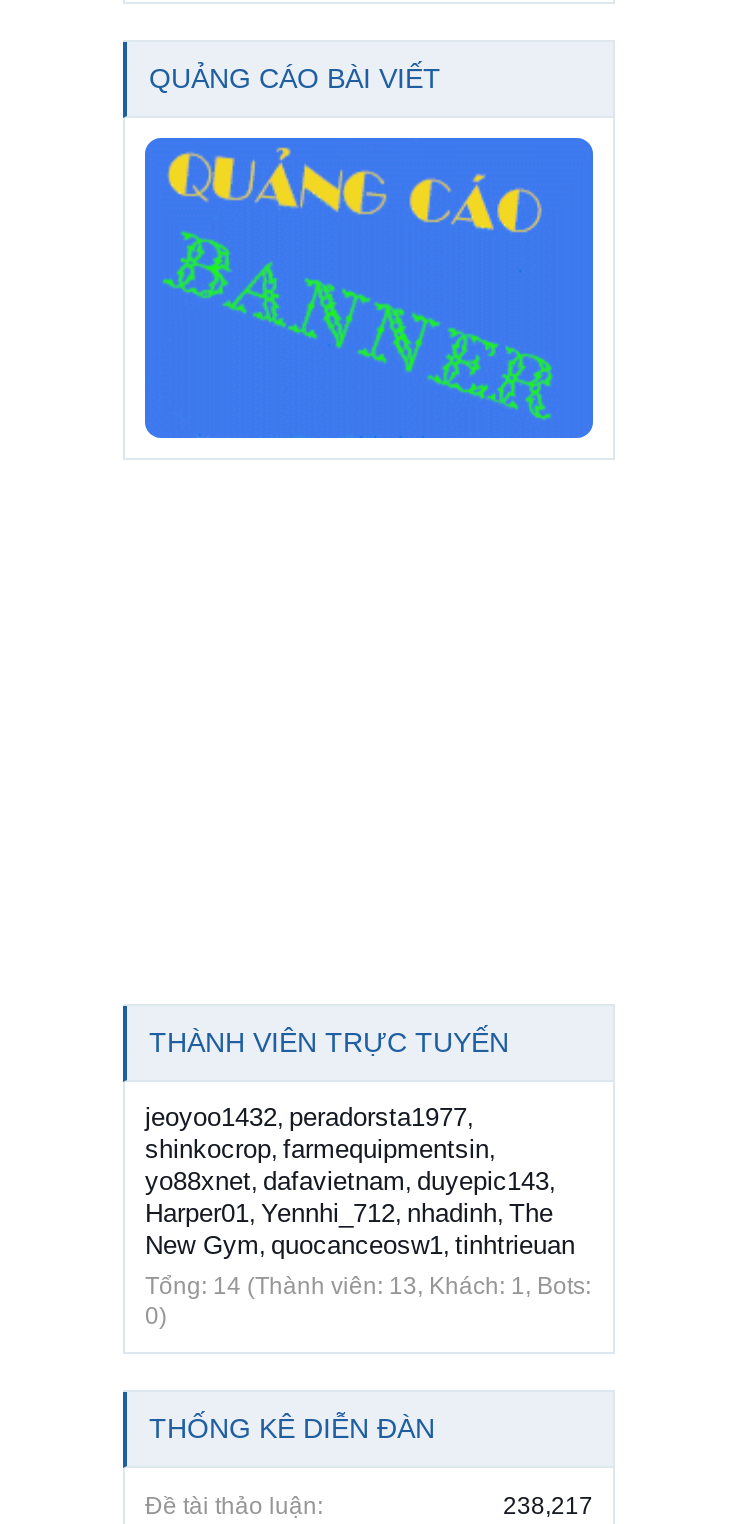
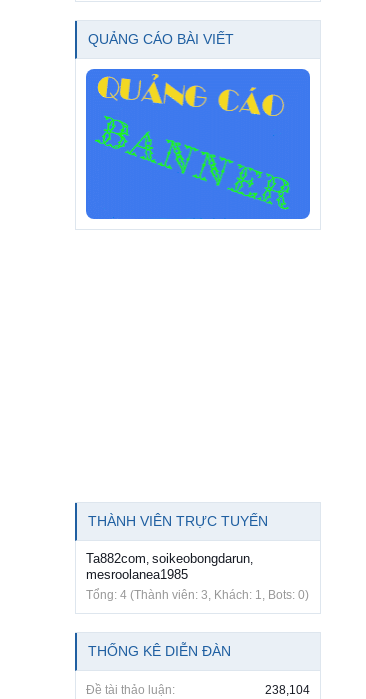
[145,1101,591,1329] jeoyoo1432, peradorsta1977, | shinkocrop, farmequipmentsin, | yo88xnet, dafavietnam, duyepic143, | Harper01, Yennhi_712, nhadinh, The | New Gym, quocanceosw1, tinhtrieuan | Tổng: 14 (Thành viên: 13, Khách: 1, Bots: | 0) -> [86,550,309,601] Ta882com, soikeobongdarun, | mesroolanea1985 | Tổng: 4 (Thành viên: 3, Khách: 1, Bots: 0)
[503,1491,593,1519] 238,217 -> [265,682,310,696] 238,104

